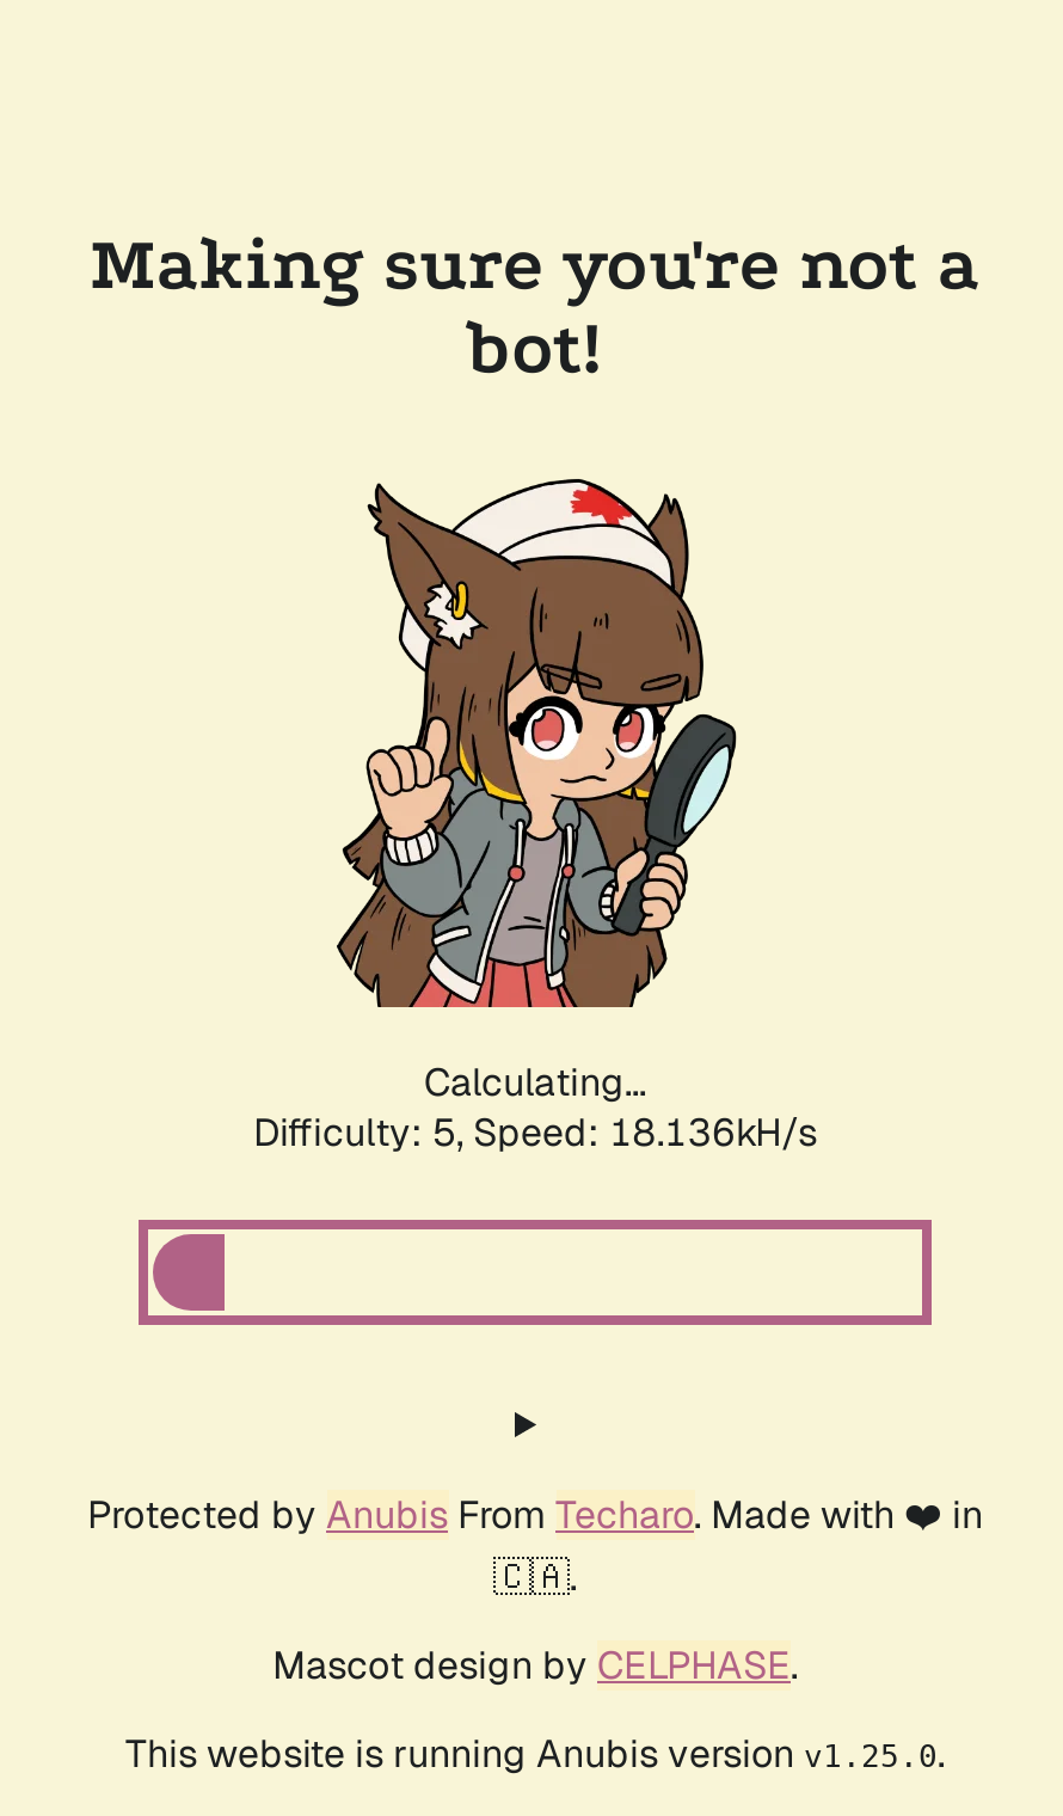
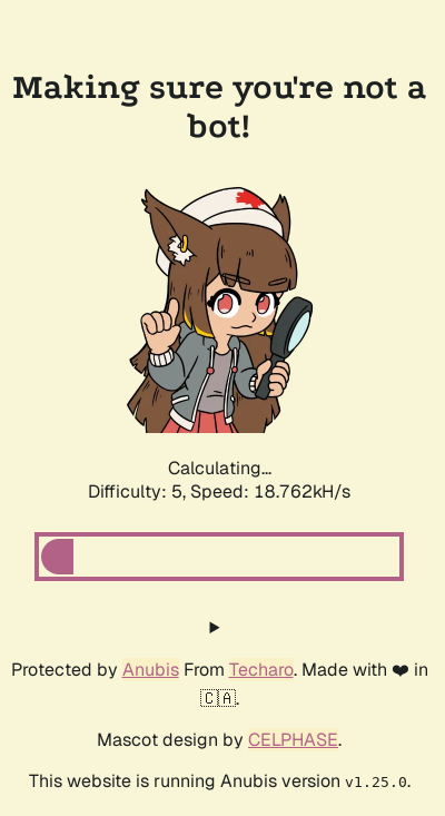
[253,1108,817,1158] Difficulty: 5, Speed: 18.136kH/s -> [88,480,350,503] Difficulty: 5, Speed: 18.762kH/s

